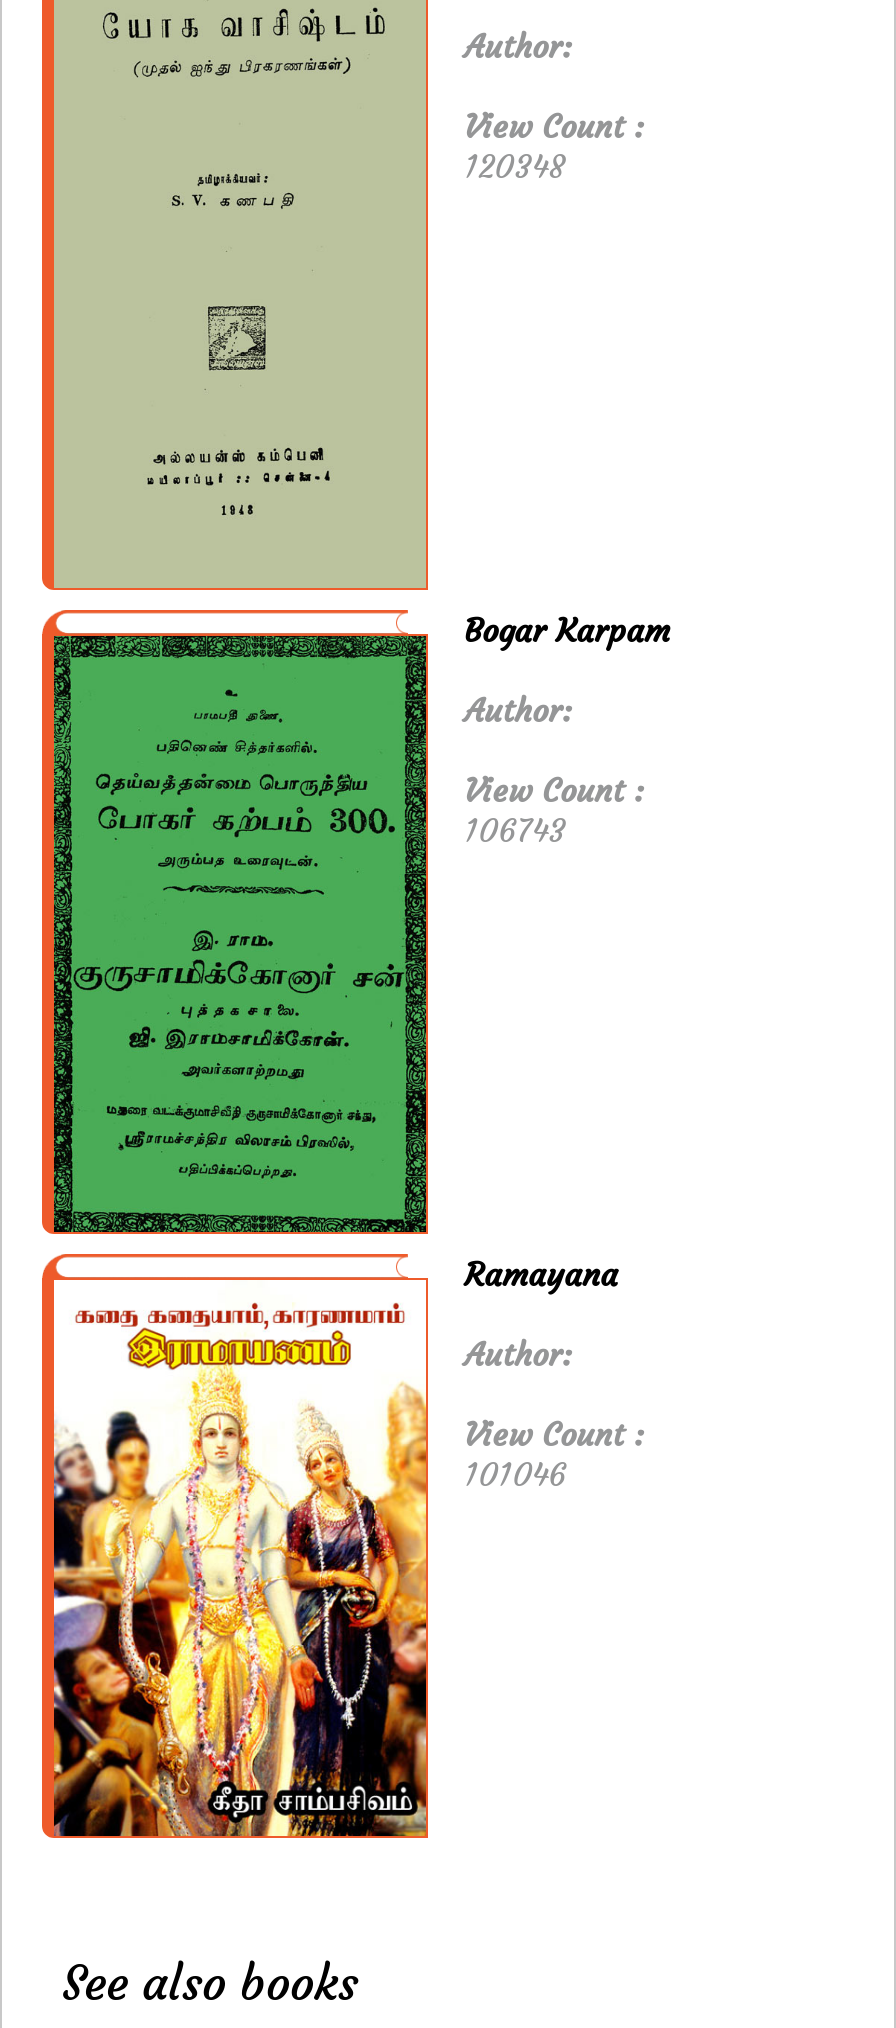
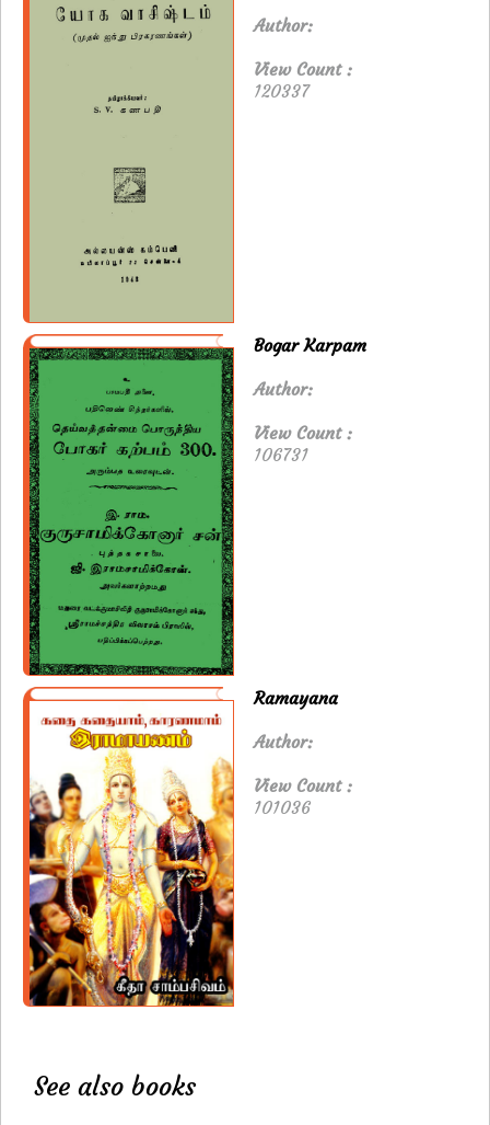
[464,146,564,186] 120348 -> [254,80,310,102] 120337
[464,810,566,850] 106743 -> [254,444,309,466] 106731
[464,1454,566,1494] 101046 -> [254,796,311,818] 101036

